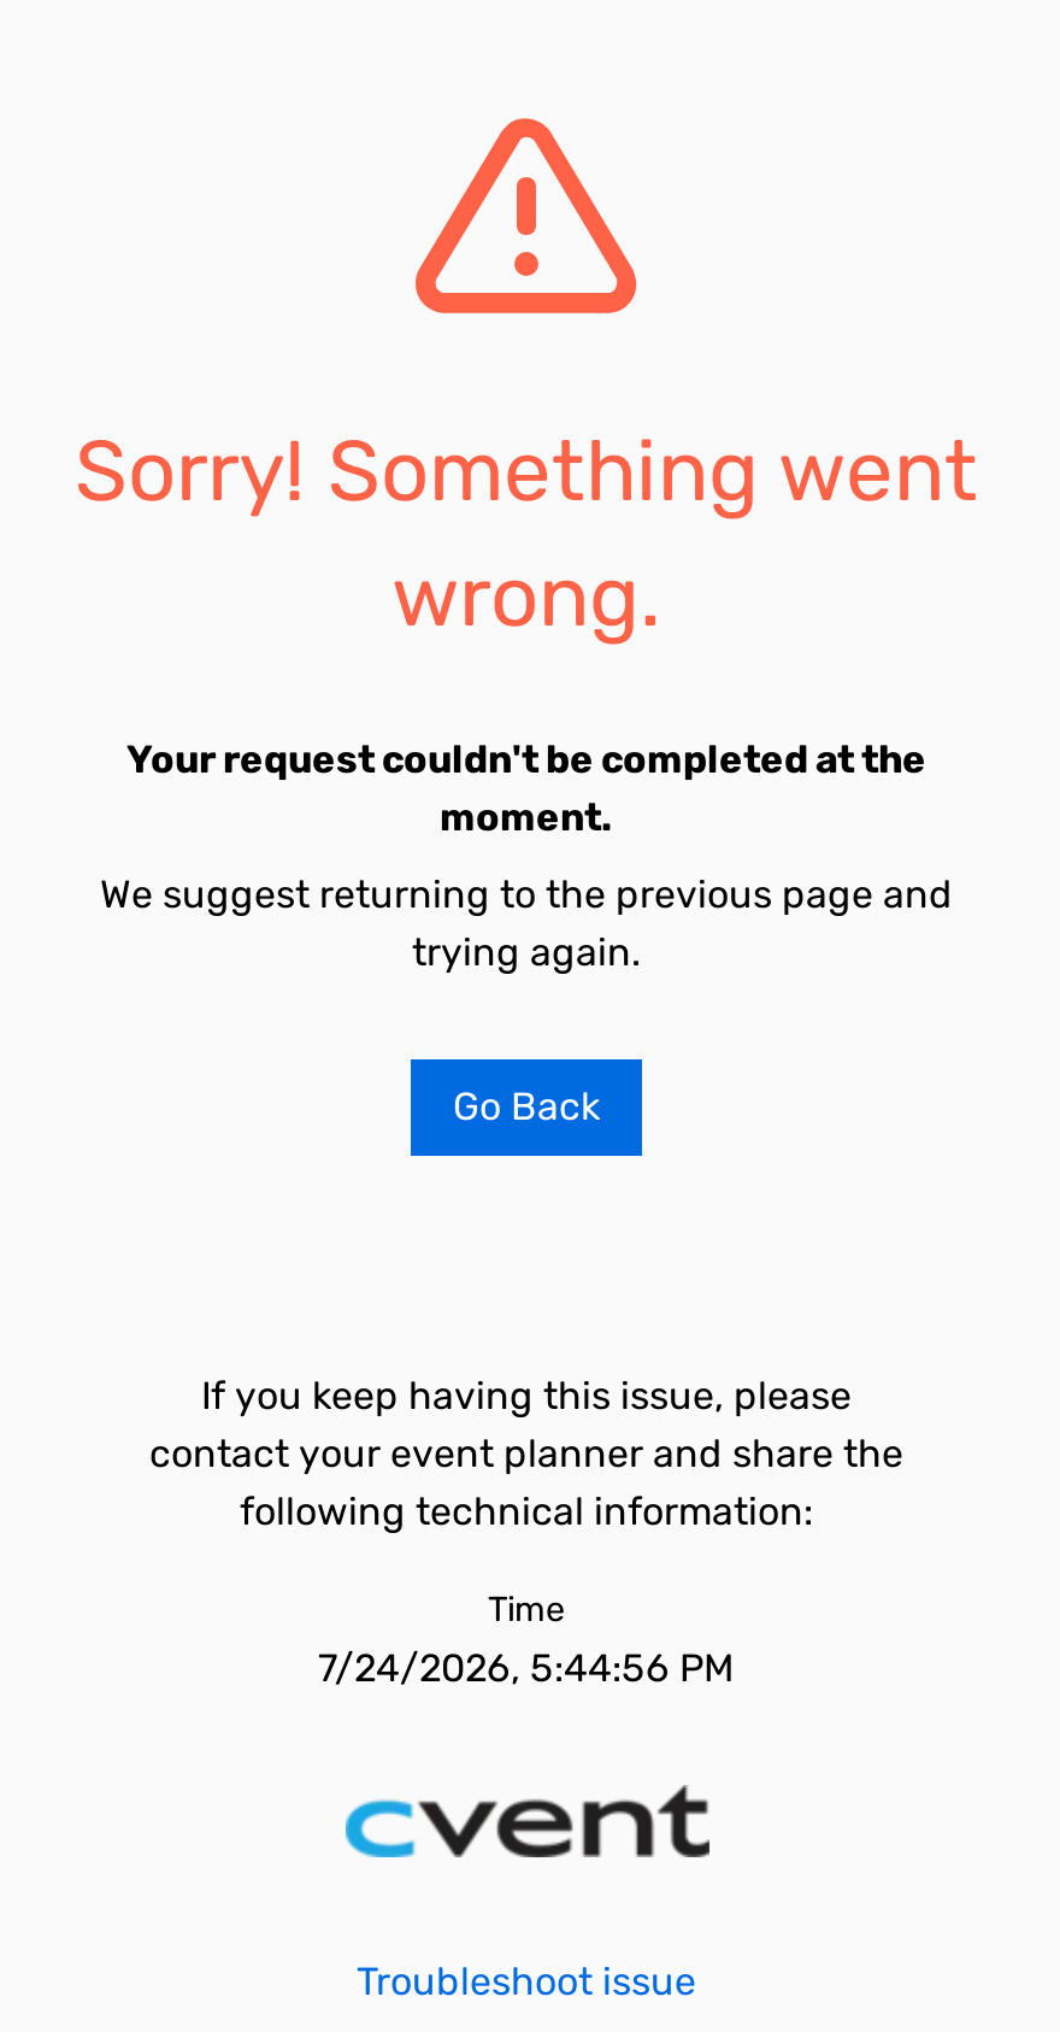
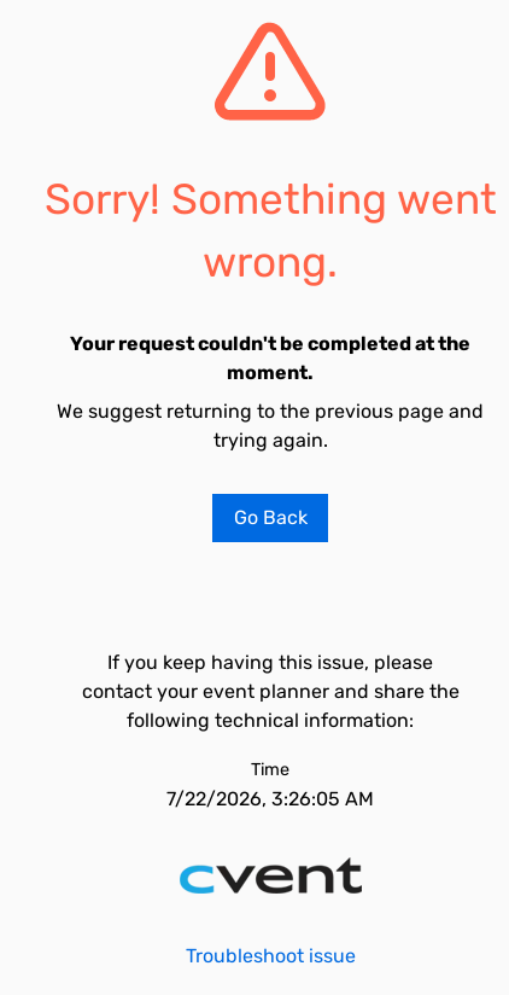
[318,1645,735,1691] 7/24/2026, 5:44:56 PM -> [166,787,374,810] 7/22/2026, 3:26:05 AM

